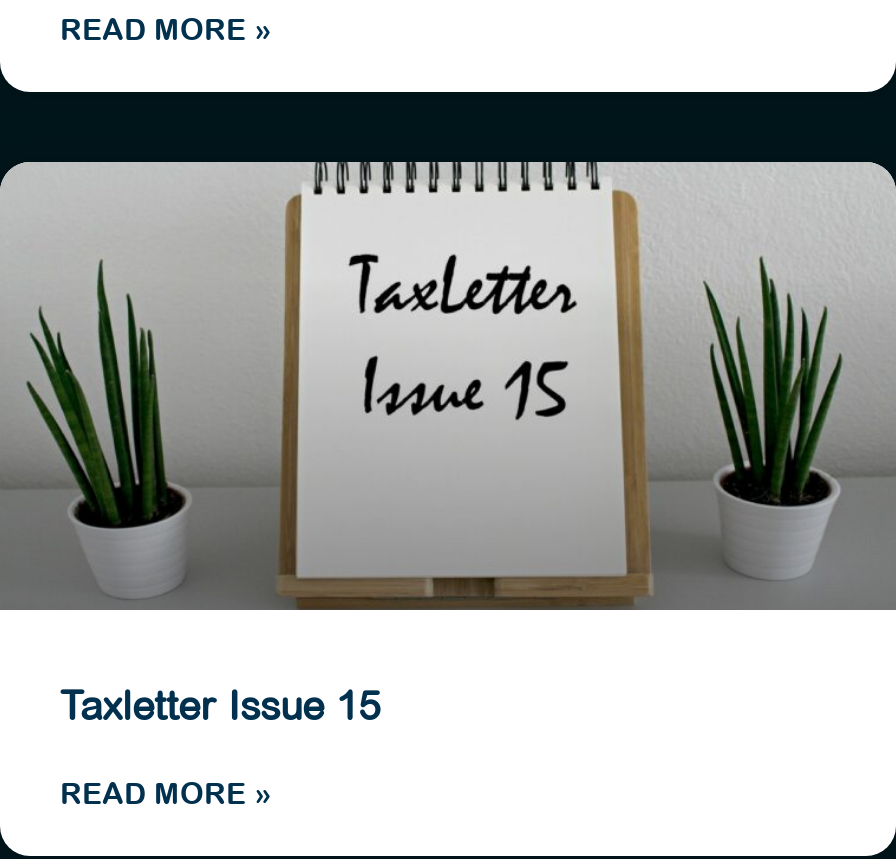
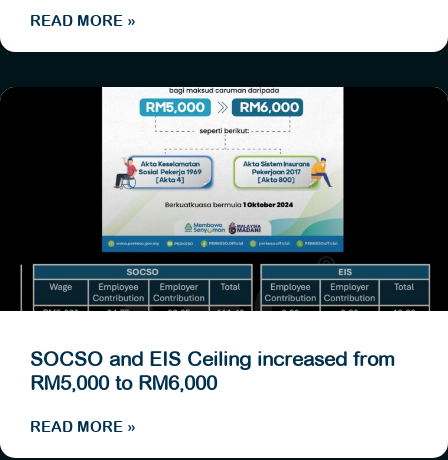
[6,160,890,729] [image] | Taxletter Issue 15 -> [3,86,445,395] [image] | SOCSO and EIS Ceiling increased from | RM5,000 to RM6,000

